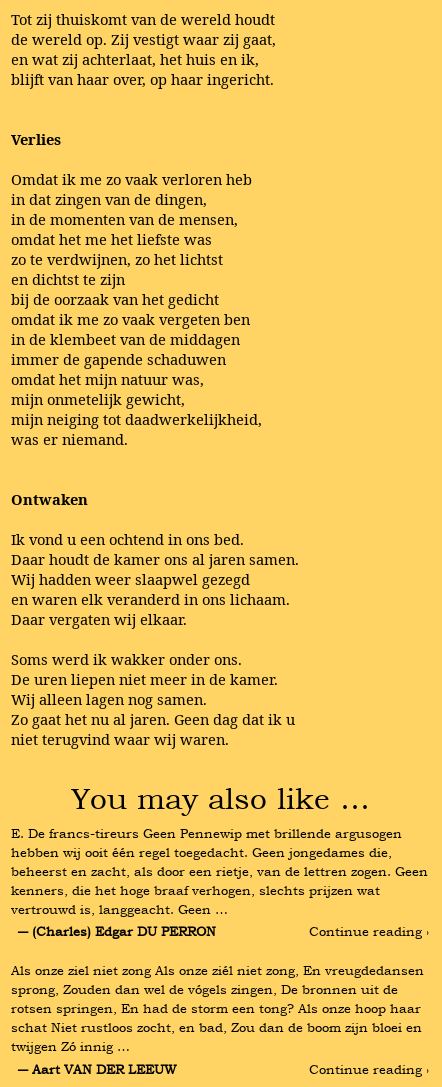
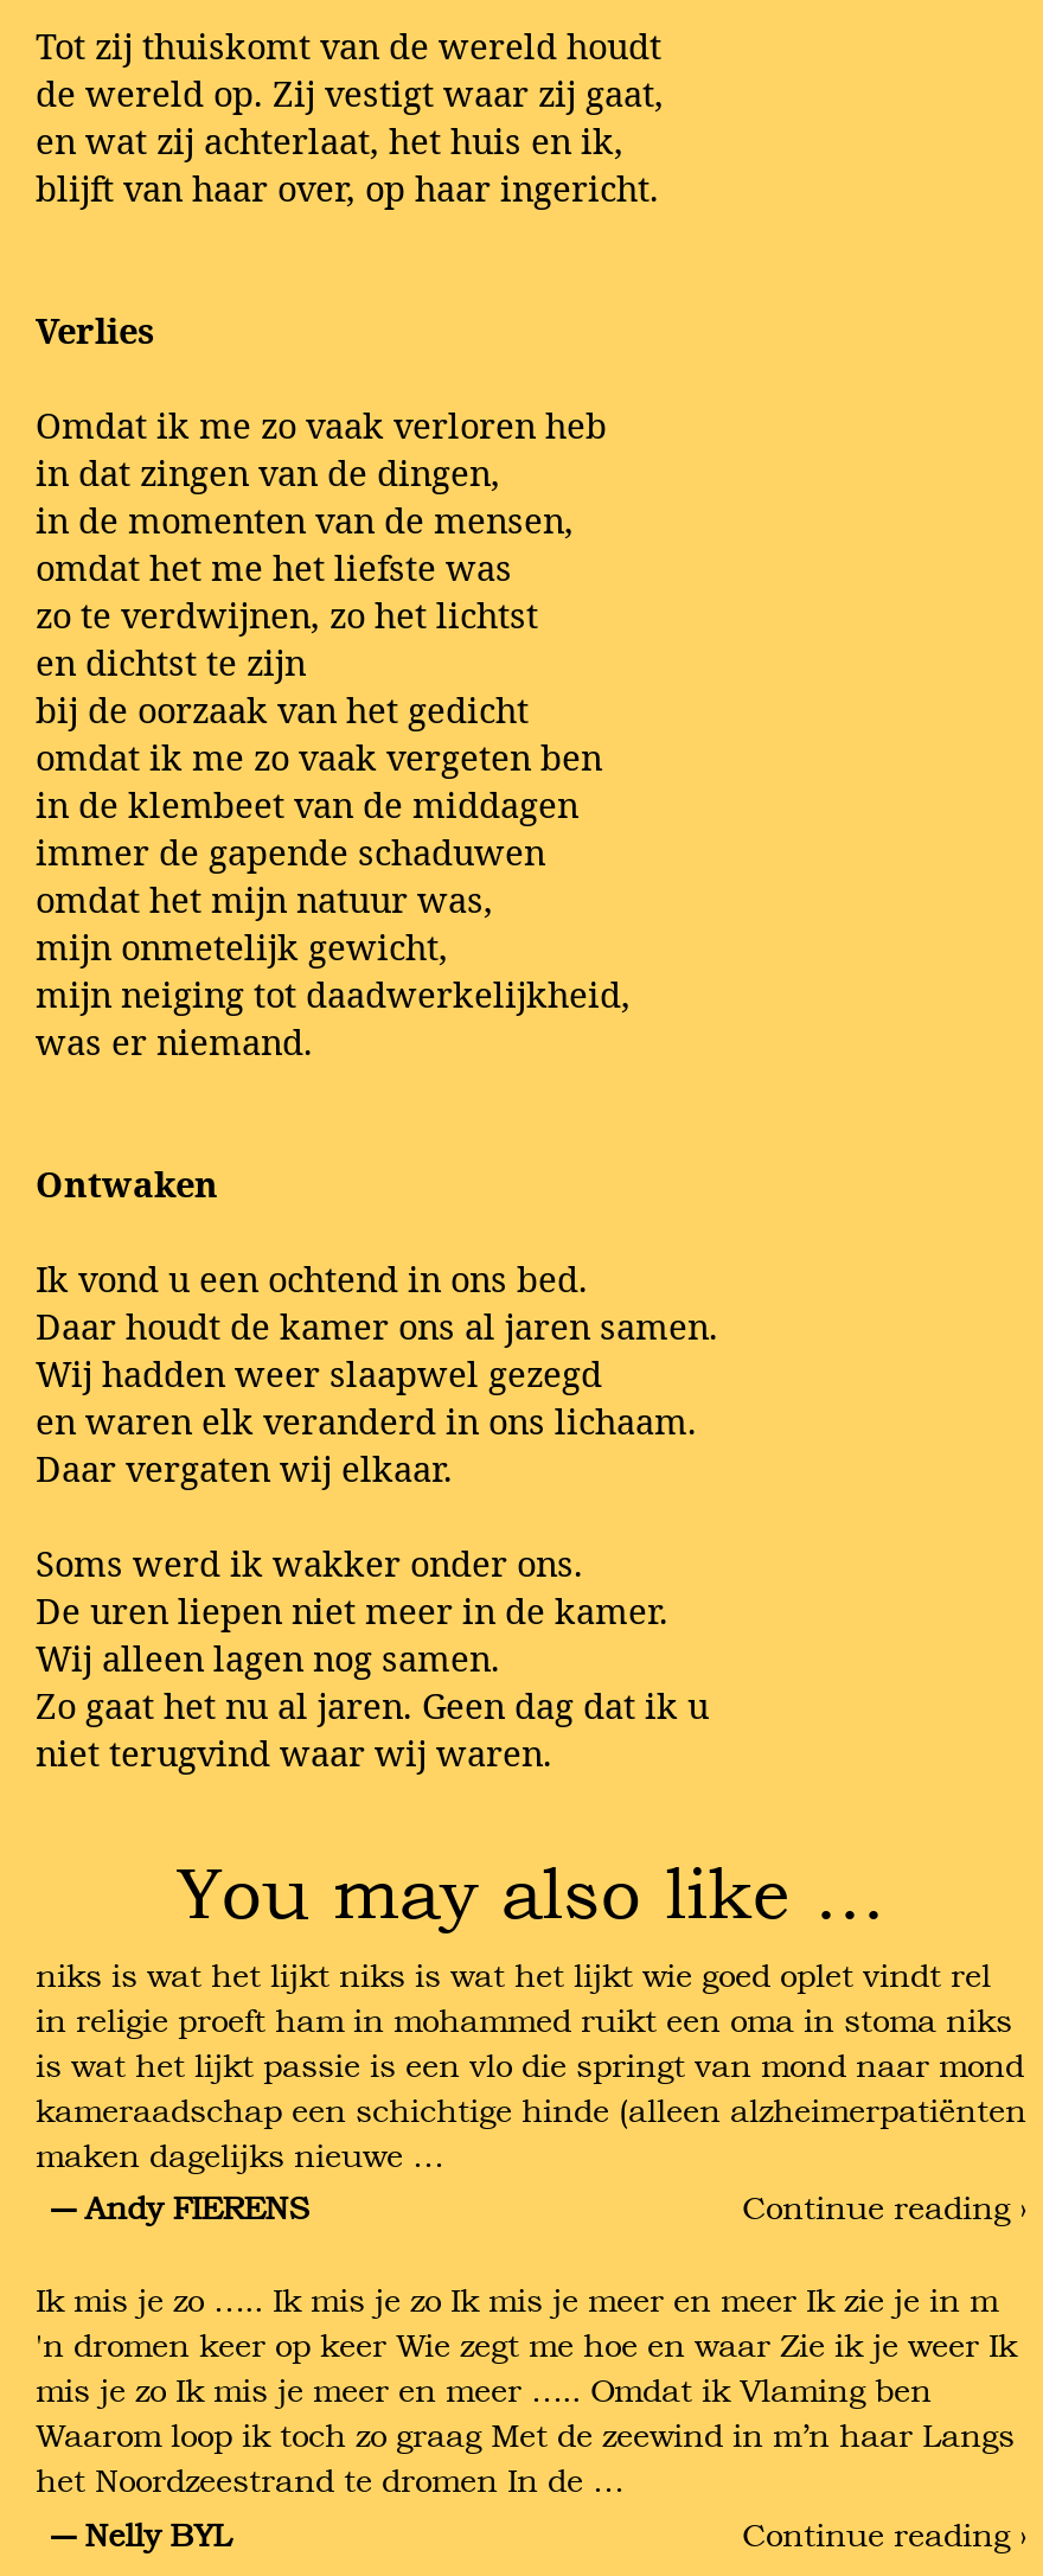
[11,824,428,940] E. De francs-tireurs Geen Pennewip met brillende argusogen | hebben wij ooit één regel toegedacht. Geen jongedames die, | beheerst en zacht, als door een rietje, van de lettren zogen. Geen | kenners, die het hoge braaf verhogen, slechts prijzen wat | vertrouwd is, langgeacht. Geen … | ― (Charles) Edgar DU PERRON -> [36,1954,1026,2229] niks is wat het lijkt niks is wat het lijkt wie goed oplet vindt rel | in religie proeft ham in mohammed ruikt een oma in stoma niks | is wat het lijkt passie is een vlo die springt van mond naar mond | kameraadschap een schichtige hinde (alleen alzheimerpatiënten | maken dagelijks nieuwe … | ― Andy FIERENS
[11,961,424,1078] Als onze ziel niet zong Als onze ziél niet zong, En vreugdedansen | sprong, Zouden dan wel de vógels zingen, De bronnen uit de | rotsen springen, En had de storm een tong? Als onze hoop haar | schat Niet rustloos zocht, en bad, Zou dan de boom zijn bloei en | twijgen Zó innig … | ― Aart VAN DER LEEUW -> [36,2279,1017,2555] Ik mis je zo ….. Ik mis je zo Ik mis je meer en meer Ik zie je in m | 'n dromen keer op keer Wie zegt me hoe en waar Zie ik je weer Ik | mis je zo Ik mis je meer en meer ….. Omdat ik Vlaming ben | Waarom loop ik toch zo graag Met de zeewind in m’n haar Langs | het Noordzeestrand te dromen In de … | ― Nelly BYL

